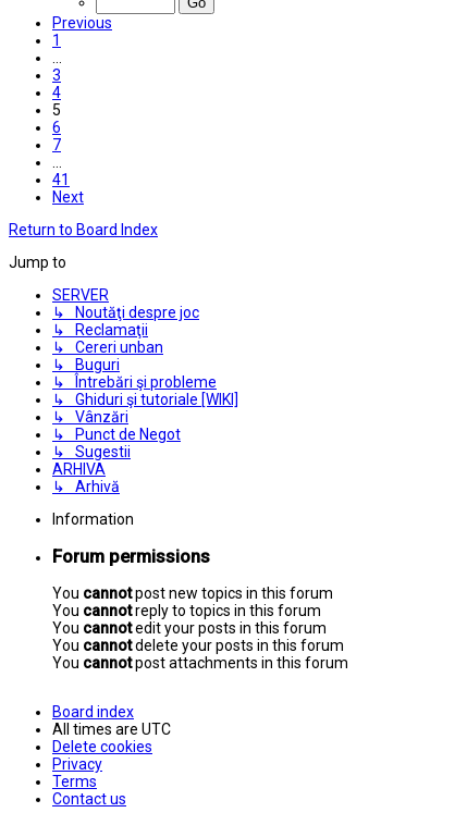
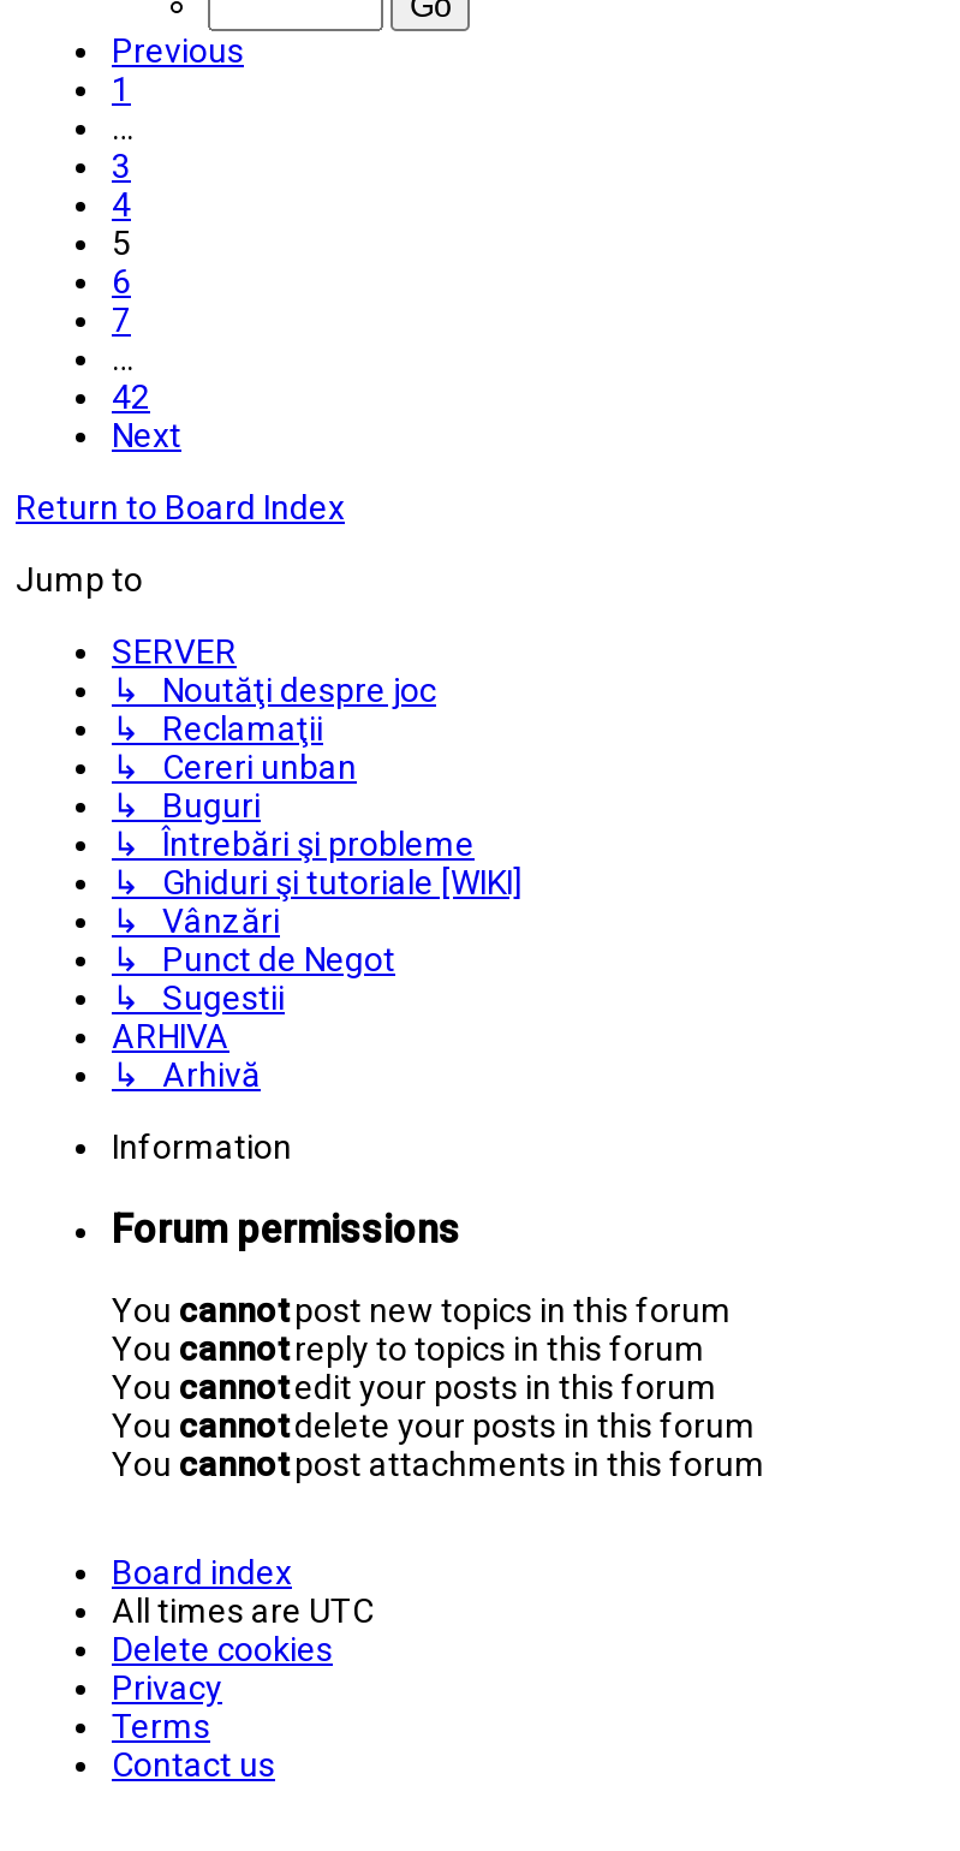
[52,171,70,188] 41 -> [112,378,150,416] 42

